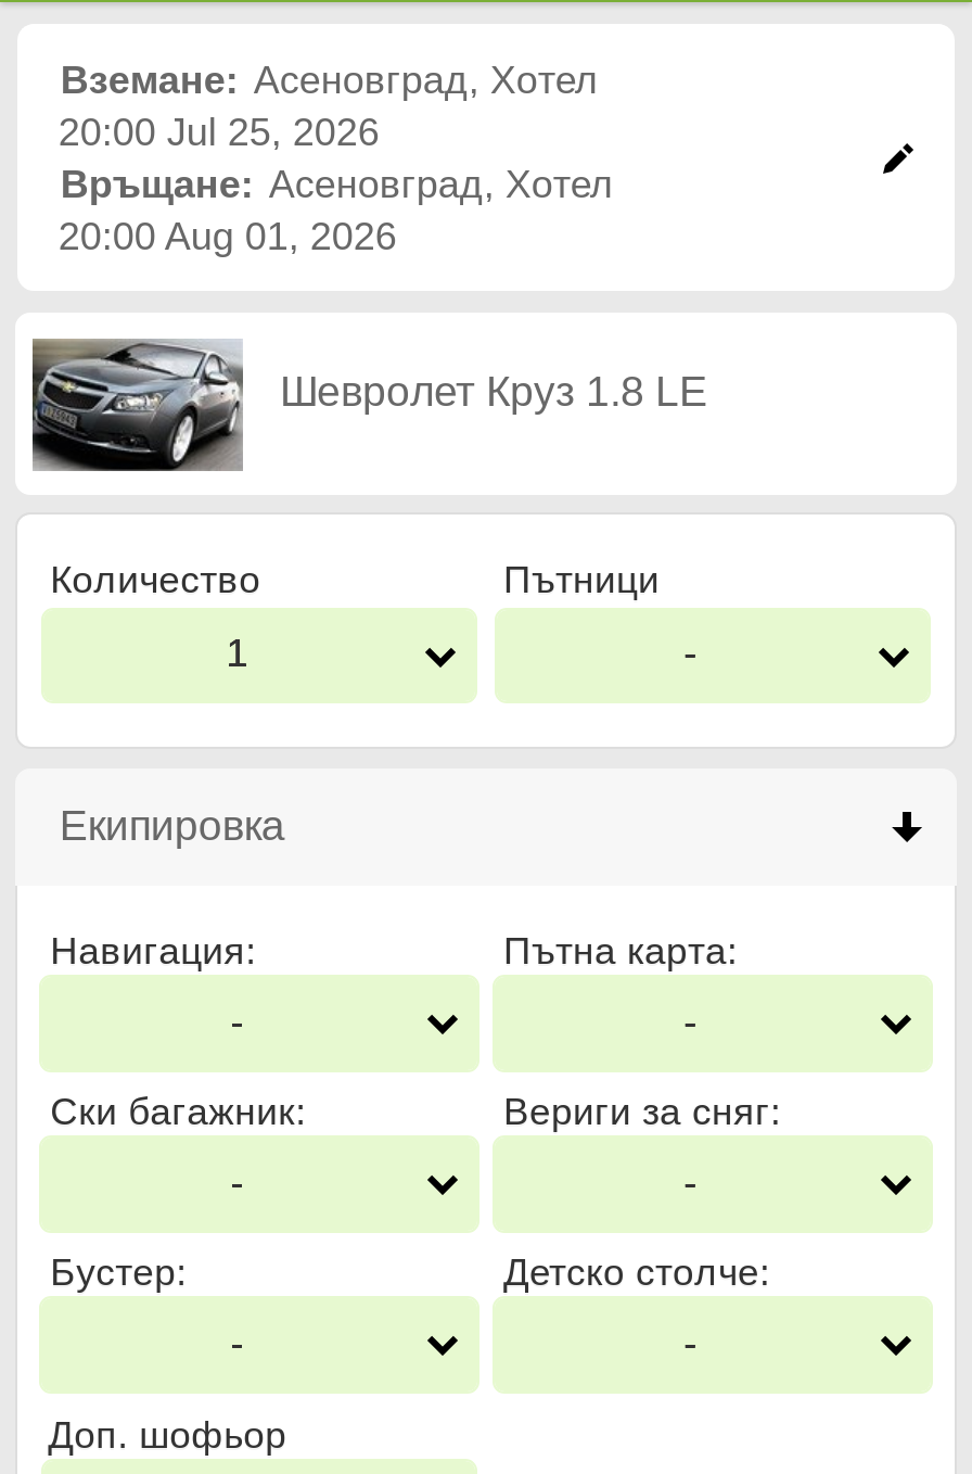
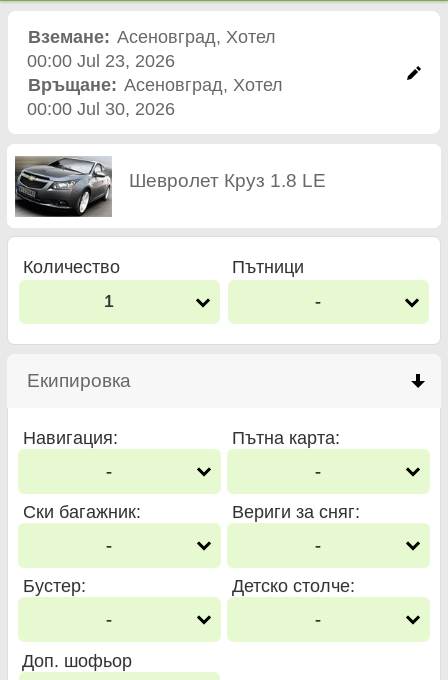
[58,110,379,153] 20:00 Jul 25, 2026 -> [27,51,175,71] 00:00 Jul 23, 2026
[58,214,397,258] 20:00 Aug 01, 2026 -> [27,99,175,119] 00:00 Jul 30, 2026

